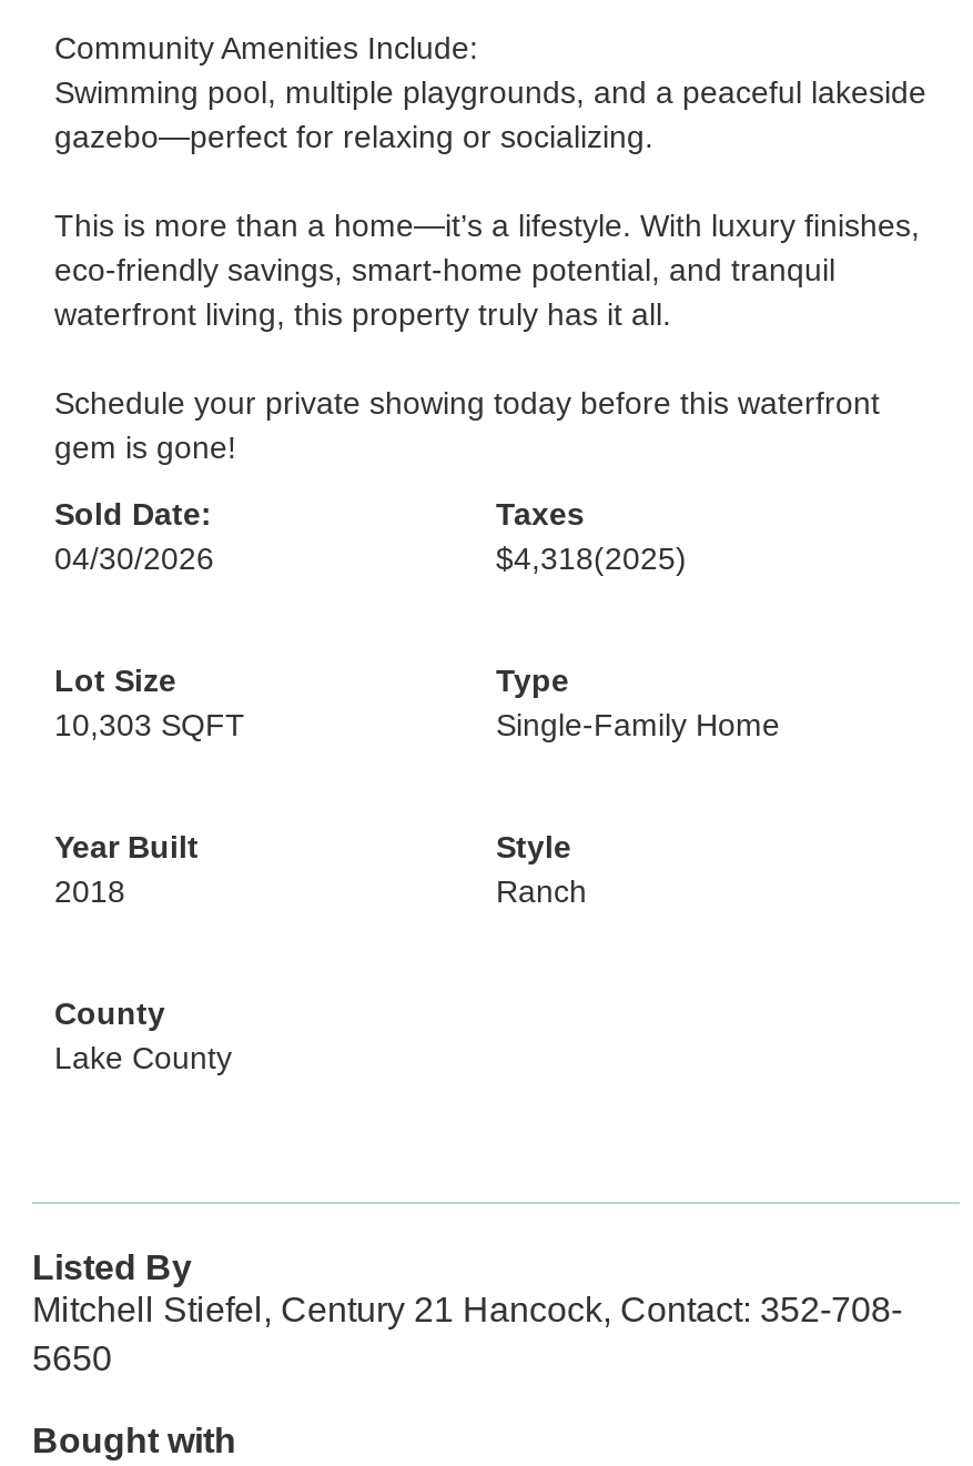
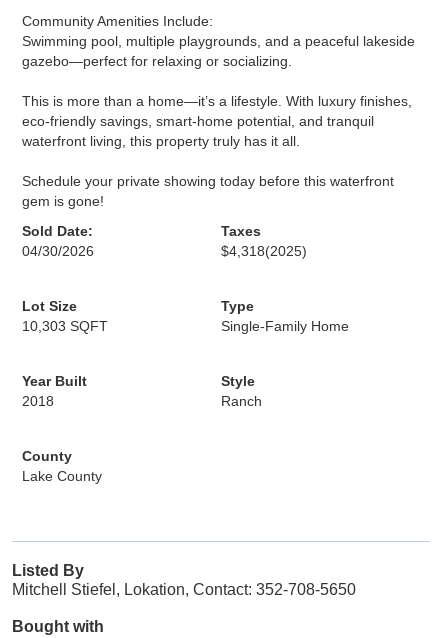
[32,1291,902,1377] Mitchell Stiefel, Century 21 Hancock, Contact: 352-708- | 5650 -> [12,581,356,598] Mitchell Stiefel, Lokation, Contact: 352-708-5650

